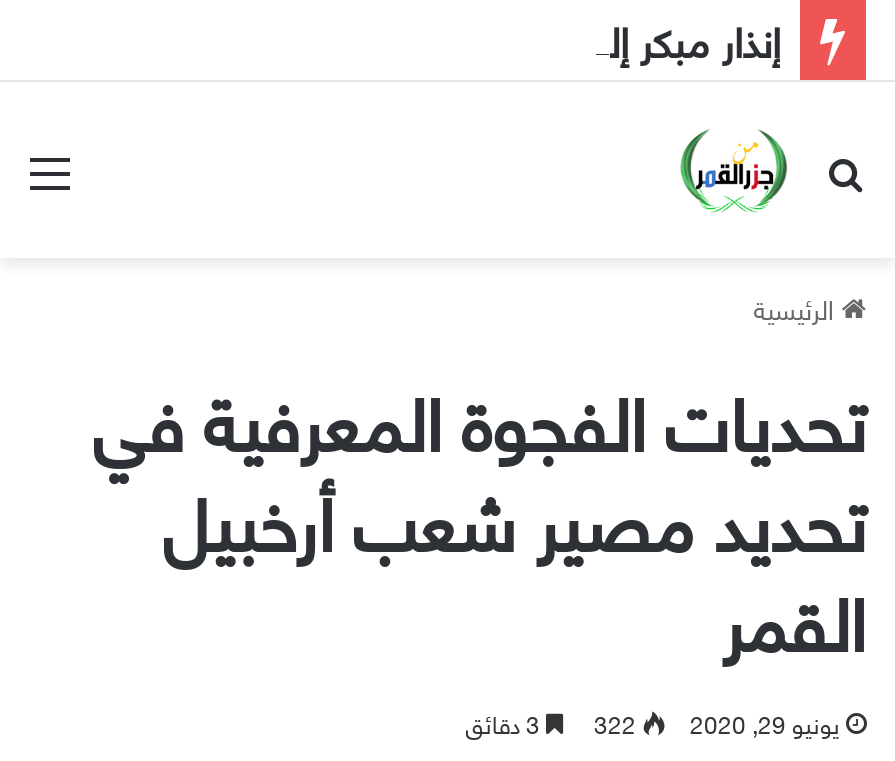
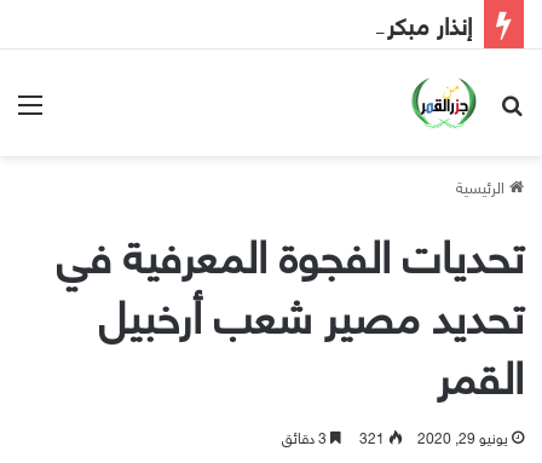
[594,700,636,746] 322 -> [359,423,385,451] 321

